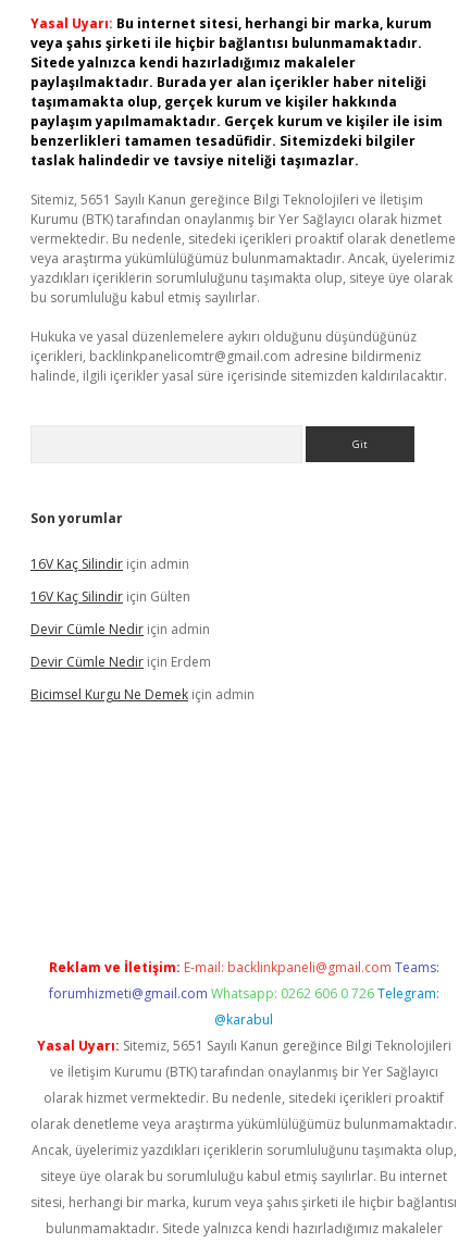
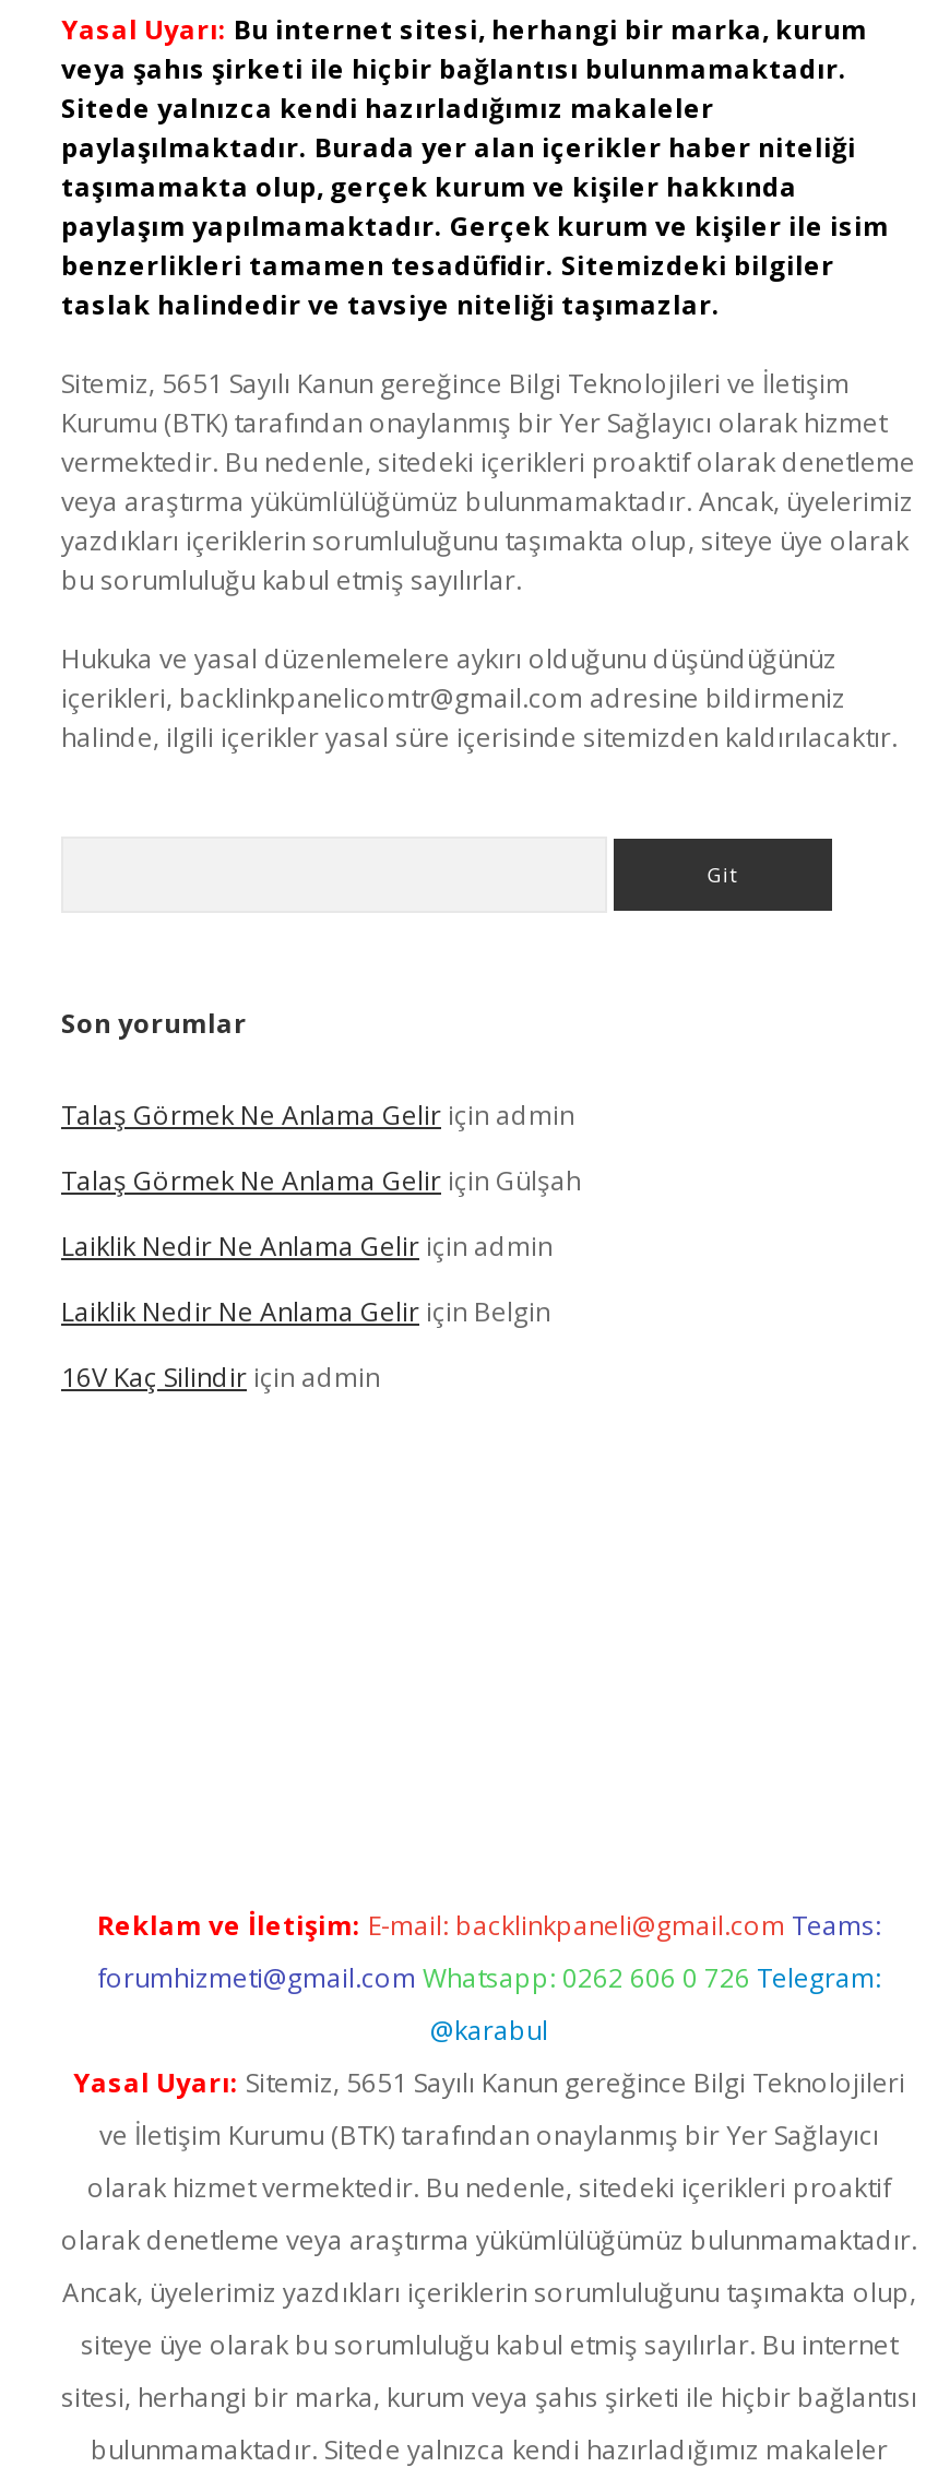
none -> [61,1096,581,1330] Talaş Görmek Ne Anlama Gelir için admin | Talaş Görmek Ne Anlama Gelir için Gülşah | Laiklik Nedir Ne Anlama Gelir için admin | Laiklik Nedir Ne Anlama Gelir için Belgin
moved [30,555,189,573] -> [61,1359,380,1396]: 16V Kaç Silindir için admin
[30,587,255,704] 16V Kaç Silindir için Gülten | Devir Cümle Nedir için admin | Devir Cümle Nedir için Erdem | Bicimsel Kurgu Ne Demek için admin -> none

